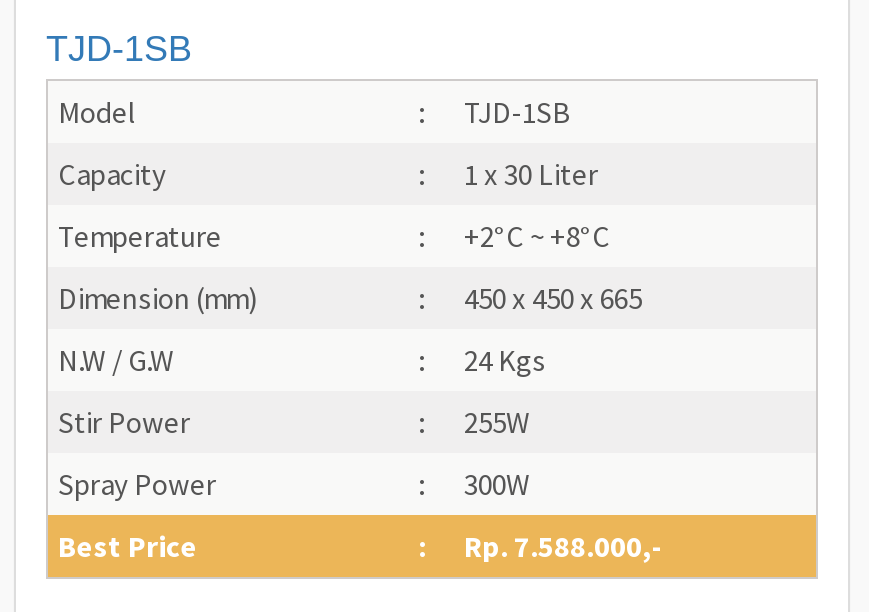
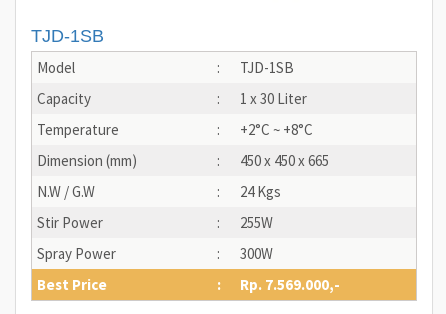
[464,528,664,566] Rp. 7.588.000,- -> [240,275,340,294] Rp. 7.569.000,-

